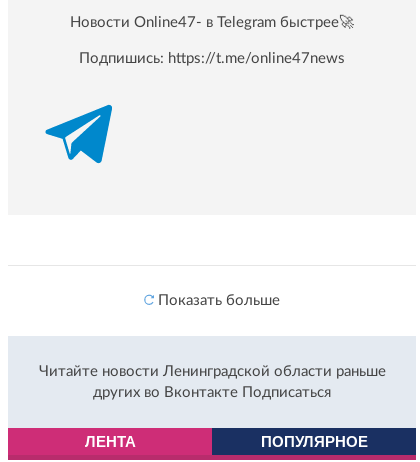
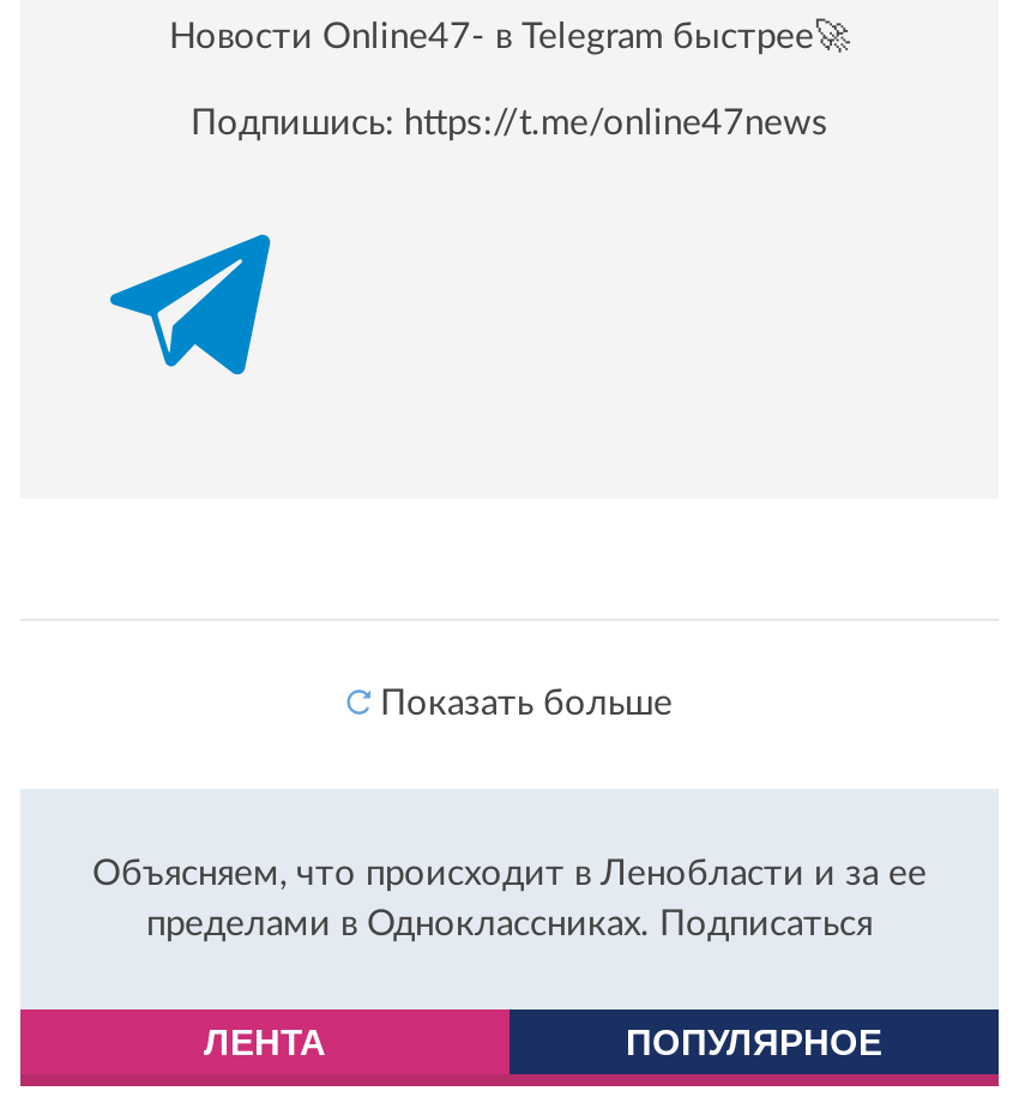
[38,364,385,400] Читайте новости Ленинградской области раньше | других во Вконтакте Подписаться -> [92,856,927,943] Объясняем, что происходит в Ленобласти и за ее | пределами в Одноклассниках. Подписаться

